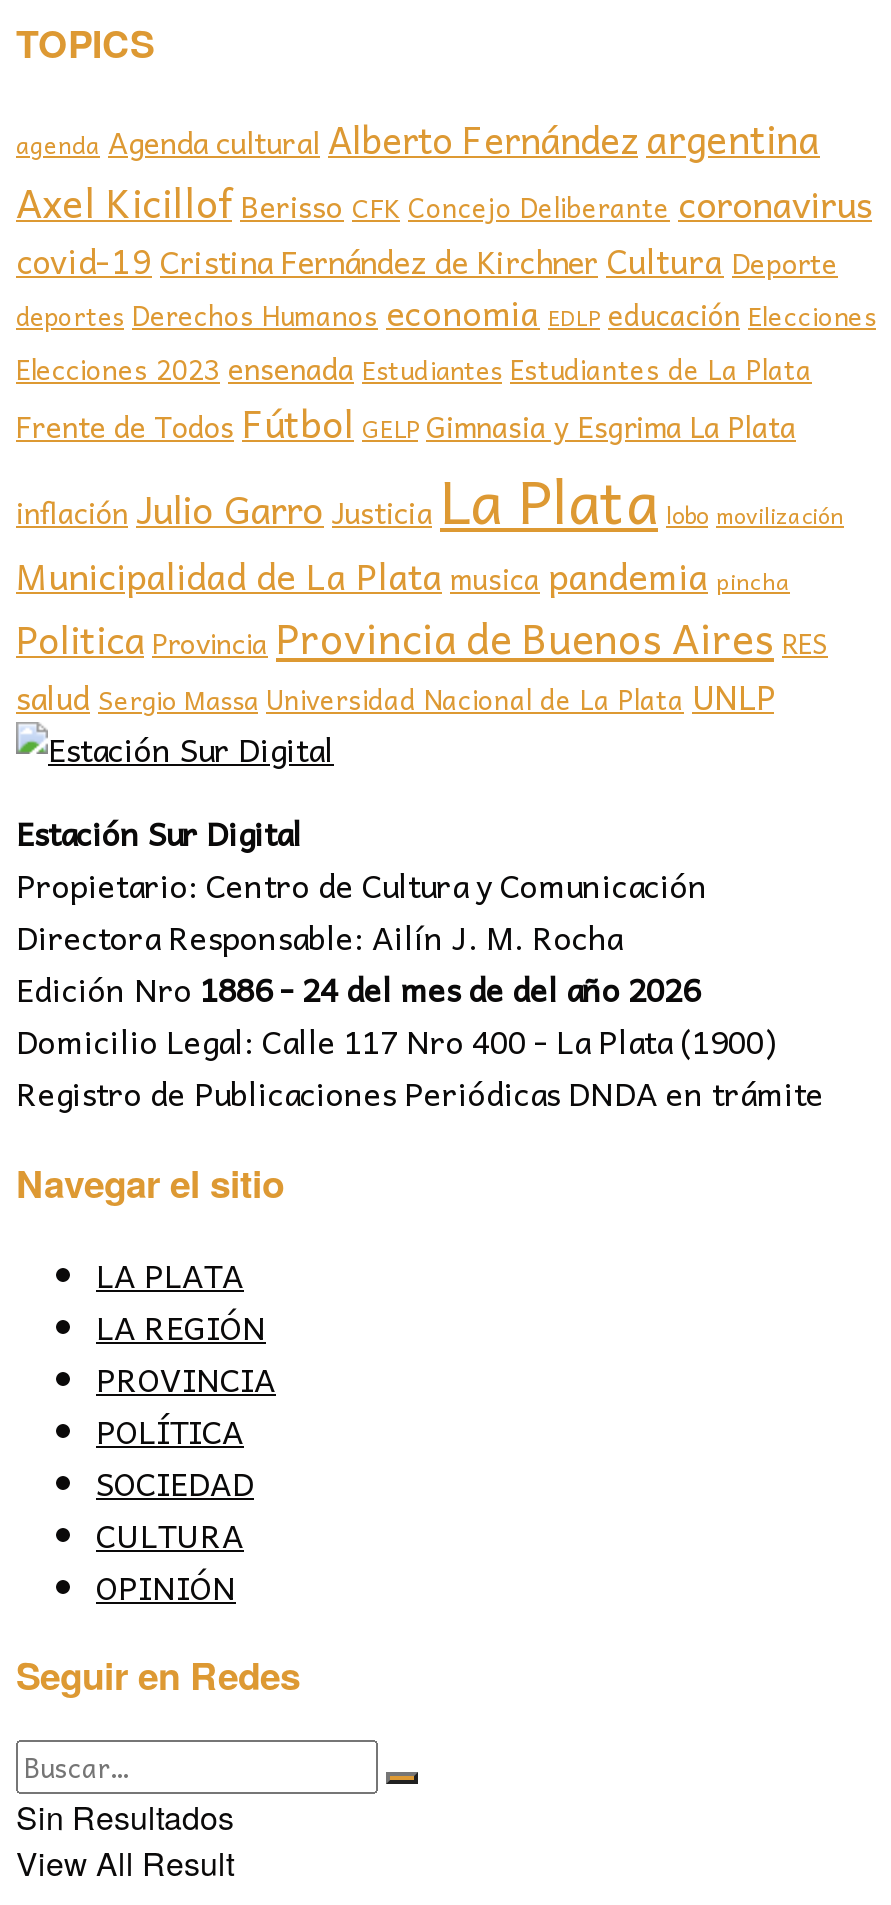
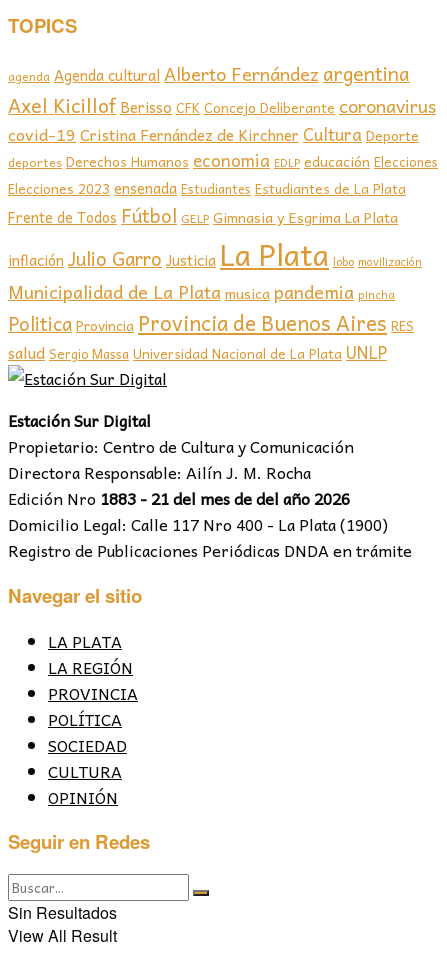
[16,962,700,1014] Edición Nro 1886 - 24 del mes de del año 2026 -> [8,485,350,511] Edición Nro 1883 - 21 del mes de del año 2026

